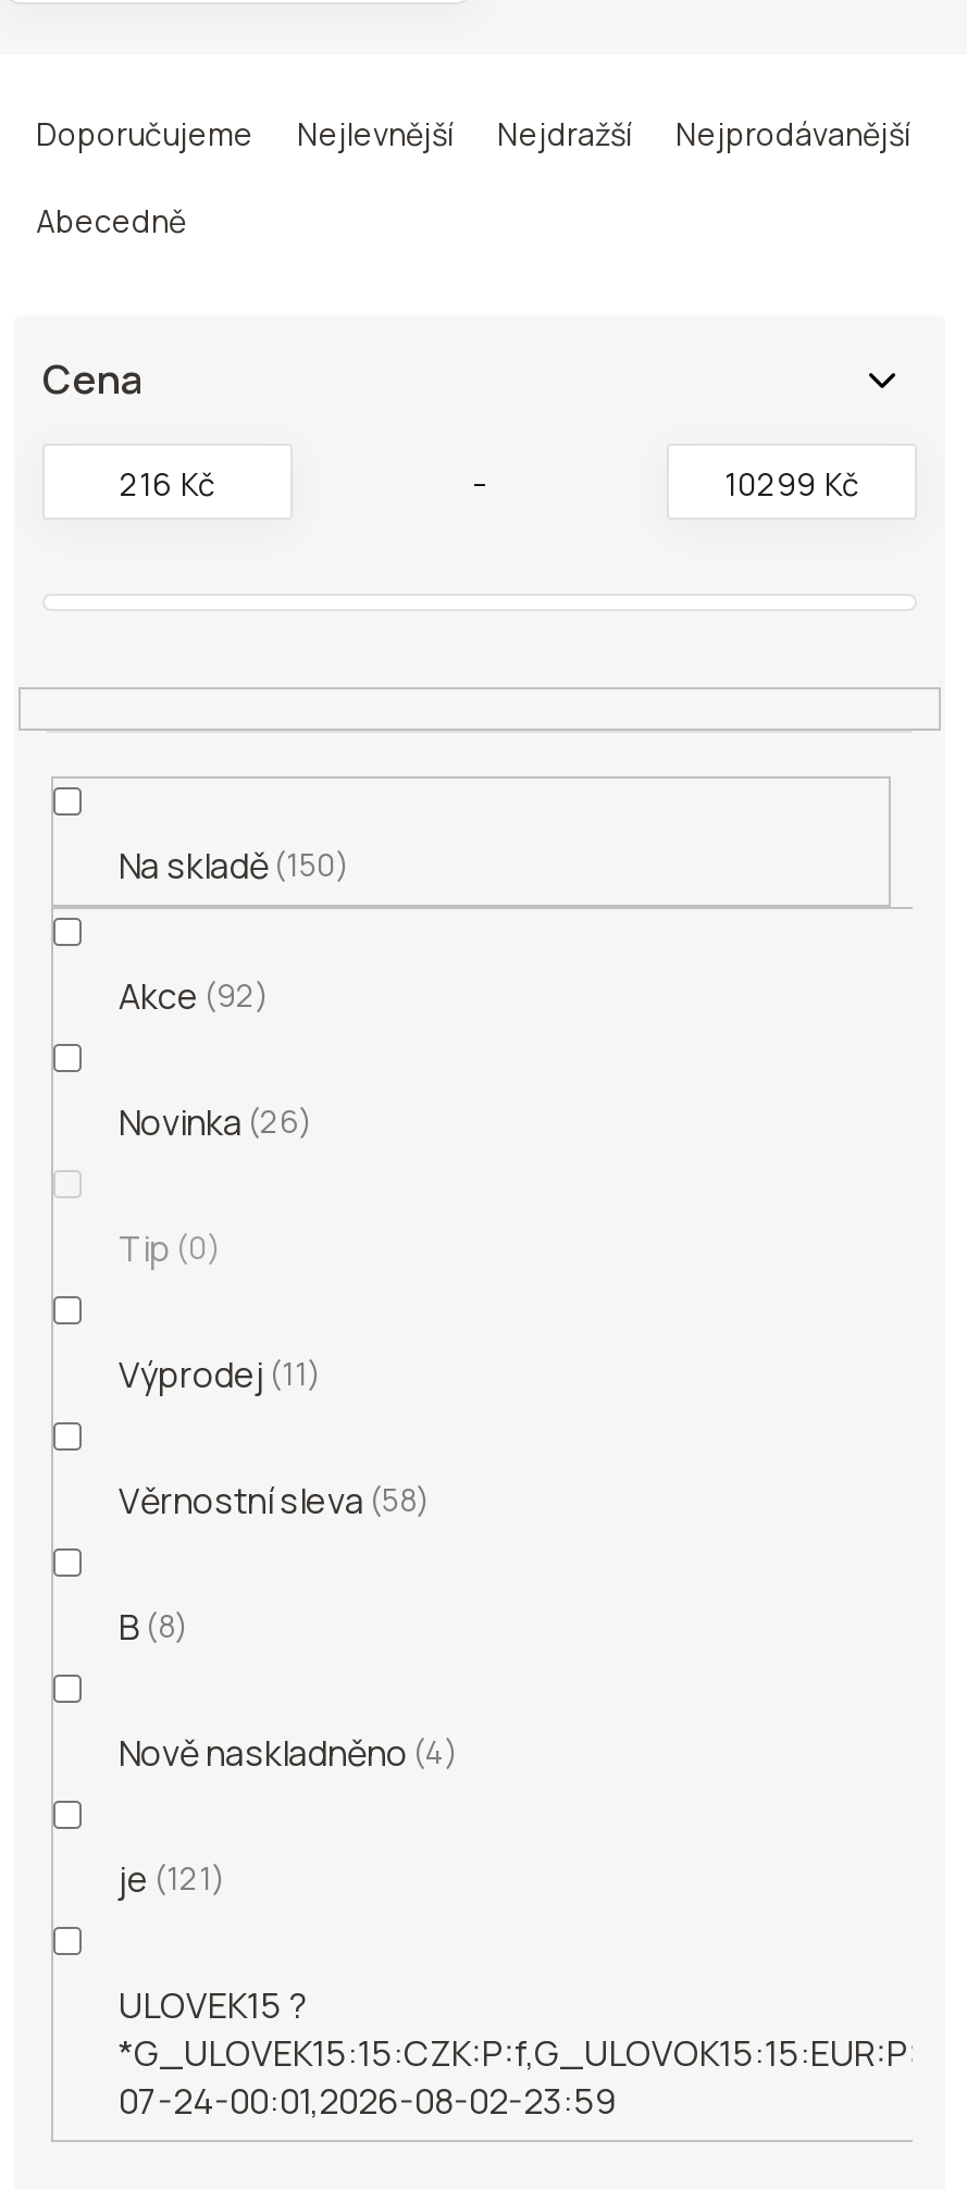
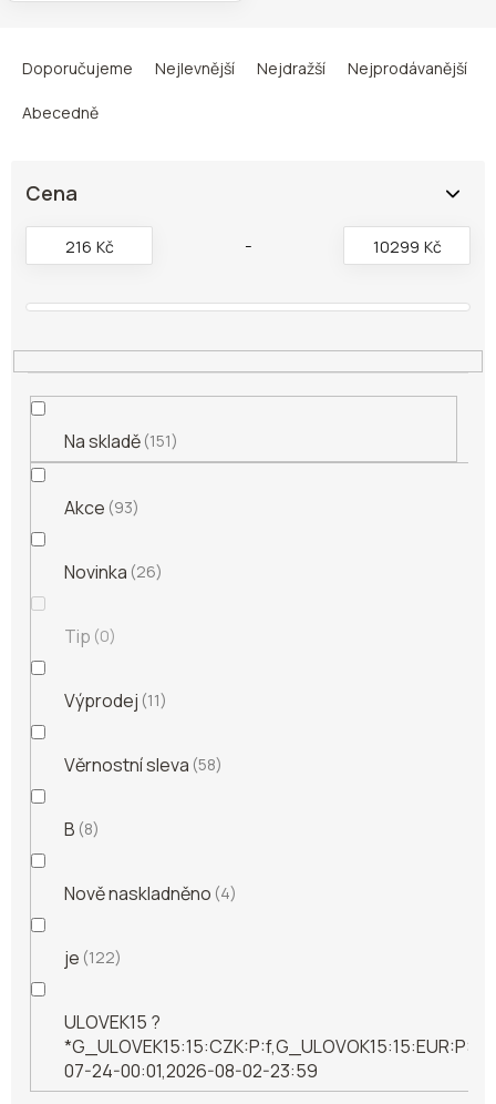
[119,841,336,889] Na skladě 150 -> [64,429,172,453] Na skladě 151
[119,971,256,1019] Akce 92 -> [64,495,133,519] Akce 93
[119,1854,212,1902] je 121 -> [64,945,115,969] je 122

